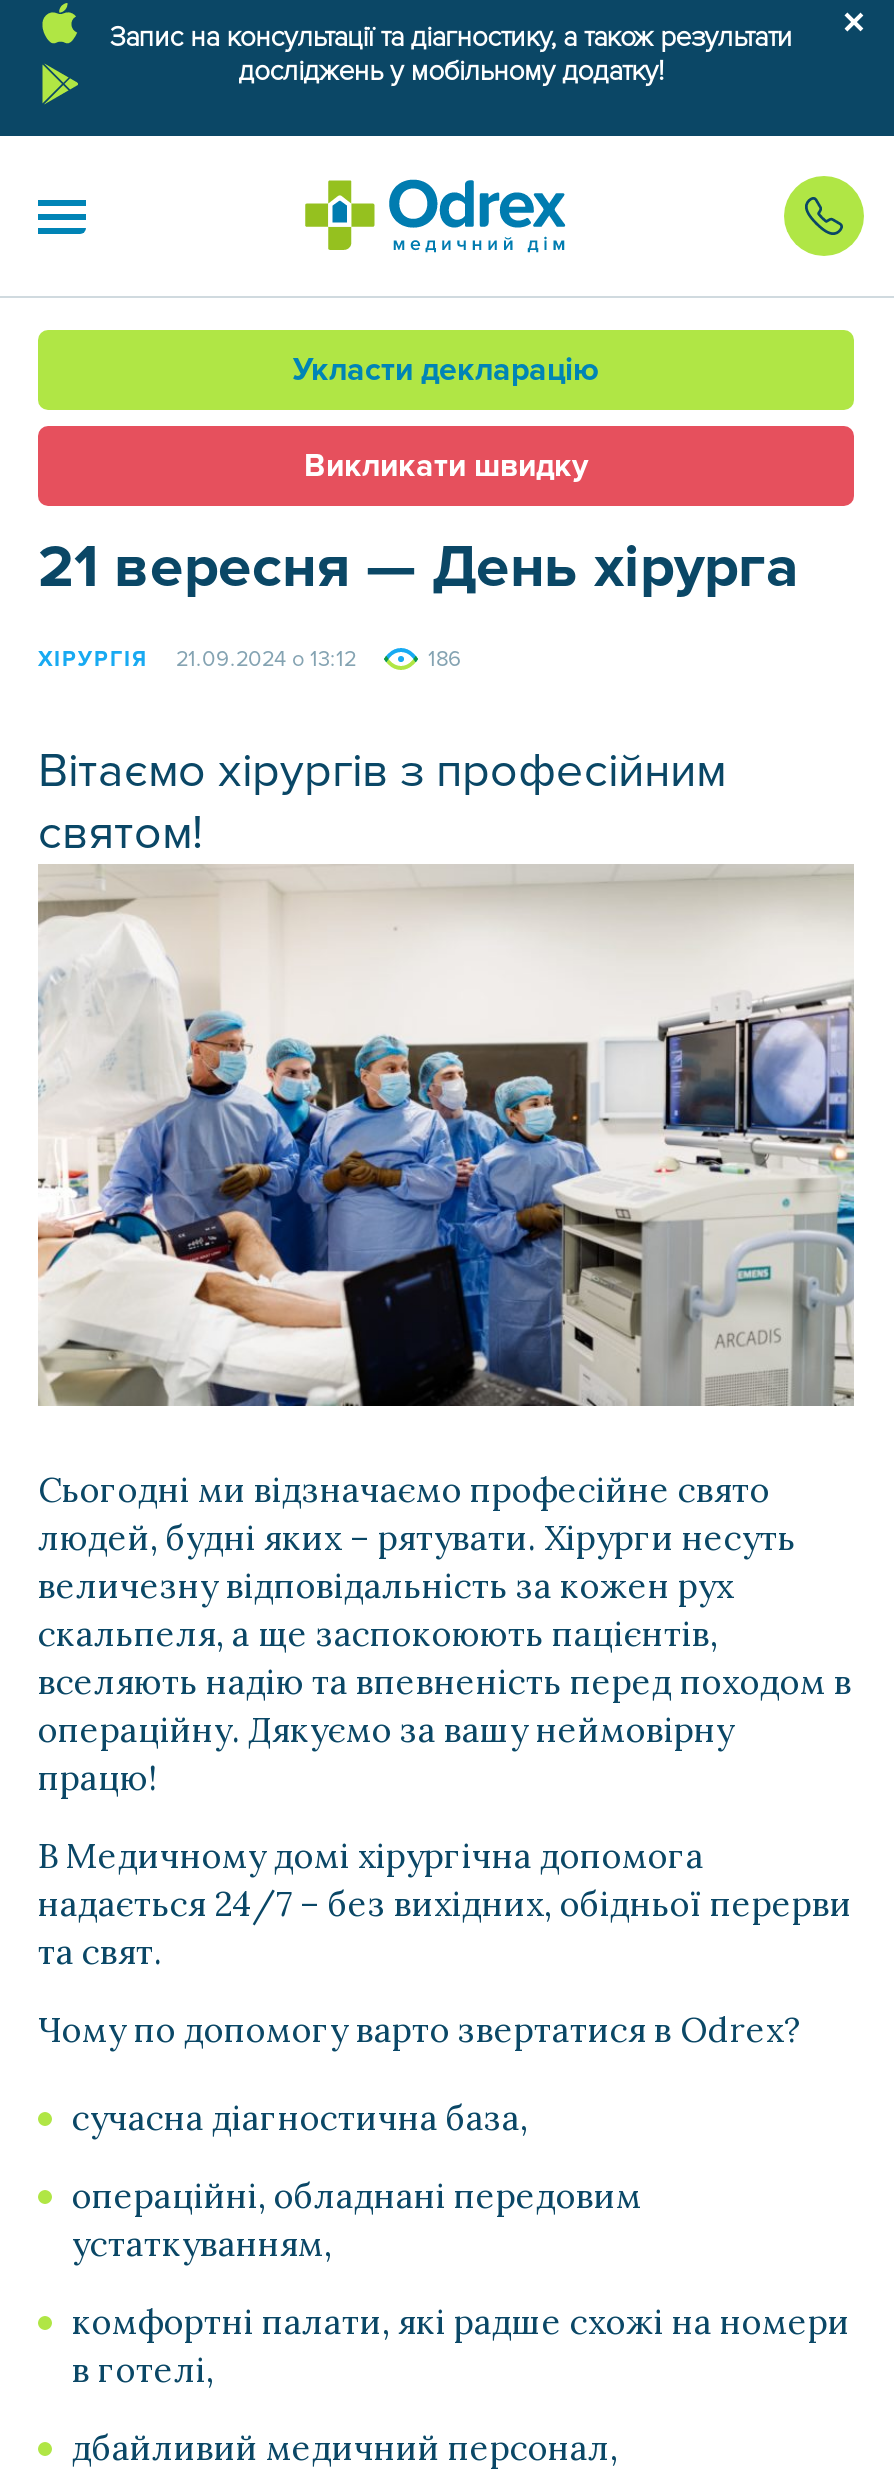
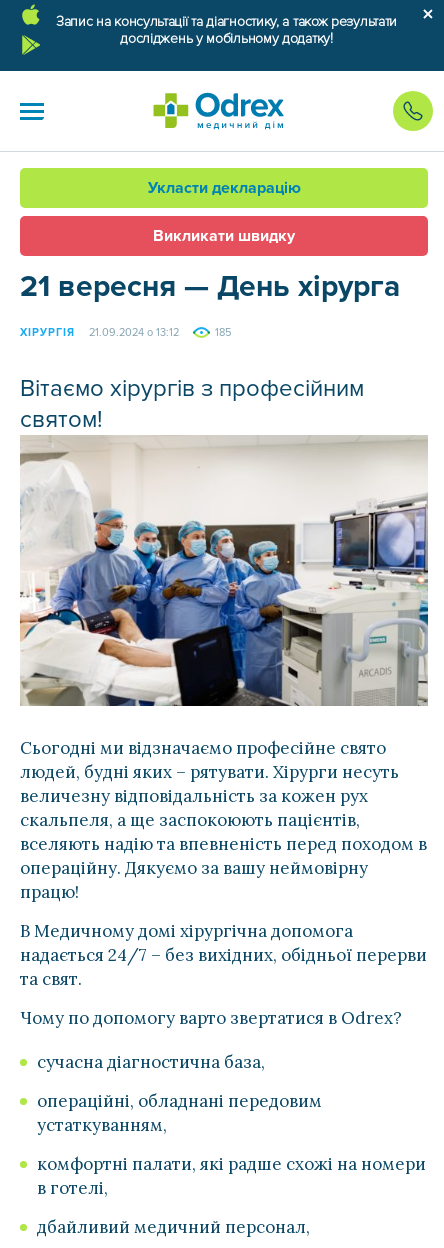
[428,646,462,672] 186 -> [215,326,231,339] 185

